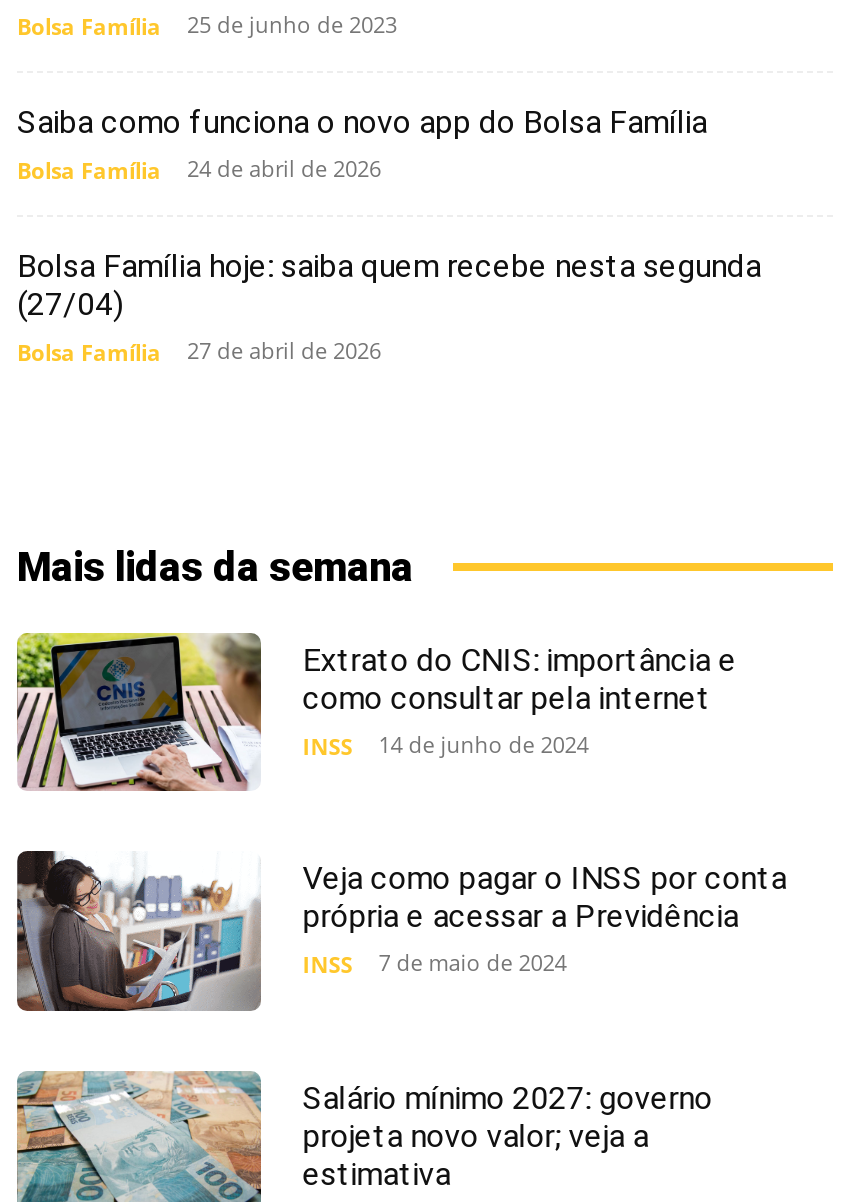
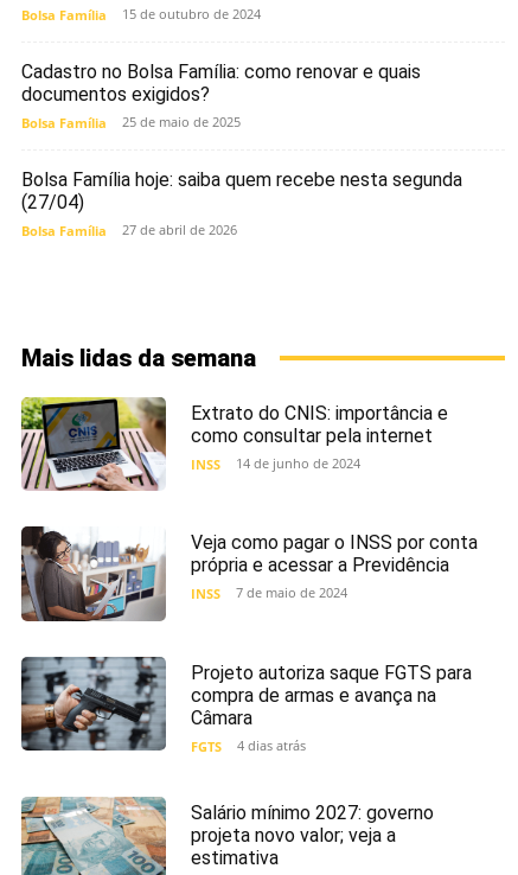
[17,8,397,40] Bolsa Família 25 de junho de 2023 -> [21,5,261,23] Bolsa Família 15 de outubro de 2024
[17,102,707,140] Saiba como funciona o novo app do Bolsa Família -> [21,60,421,105] Cadastro no Bolsa Família: como renovar e quais | documentos exigidos?
[17,152,381,184] Bolsa Família 24 de abril de 2026 -> [21,112,241,131] Bolsa Família 25 de maio de 2025
none -> [21,656,472,762] [image] | Projeto autoriza saque FGTS para | compra de armas e avança na | Câmara | FGTS | 4 dias atrás

